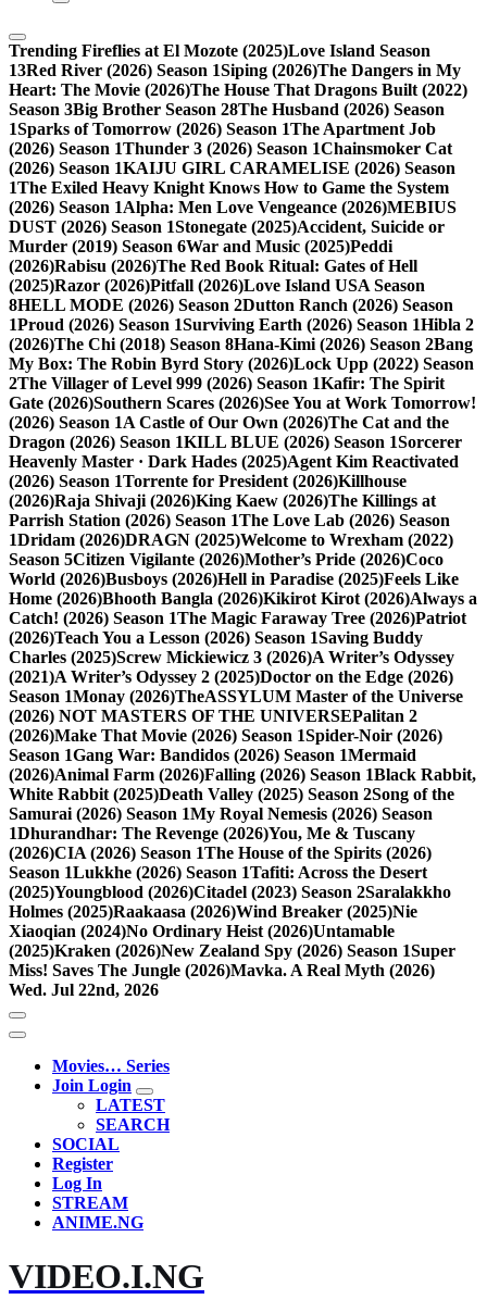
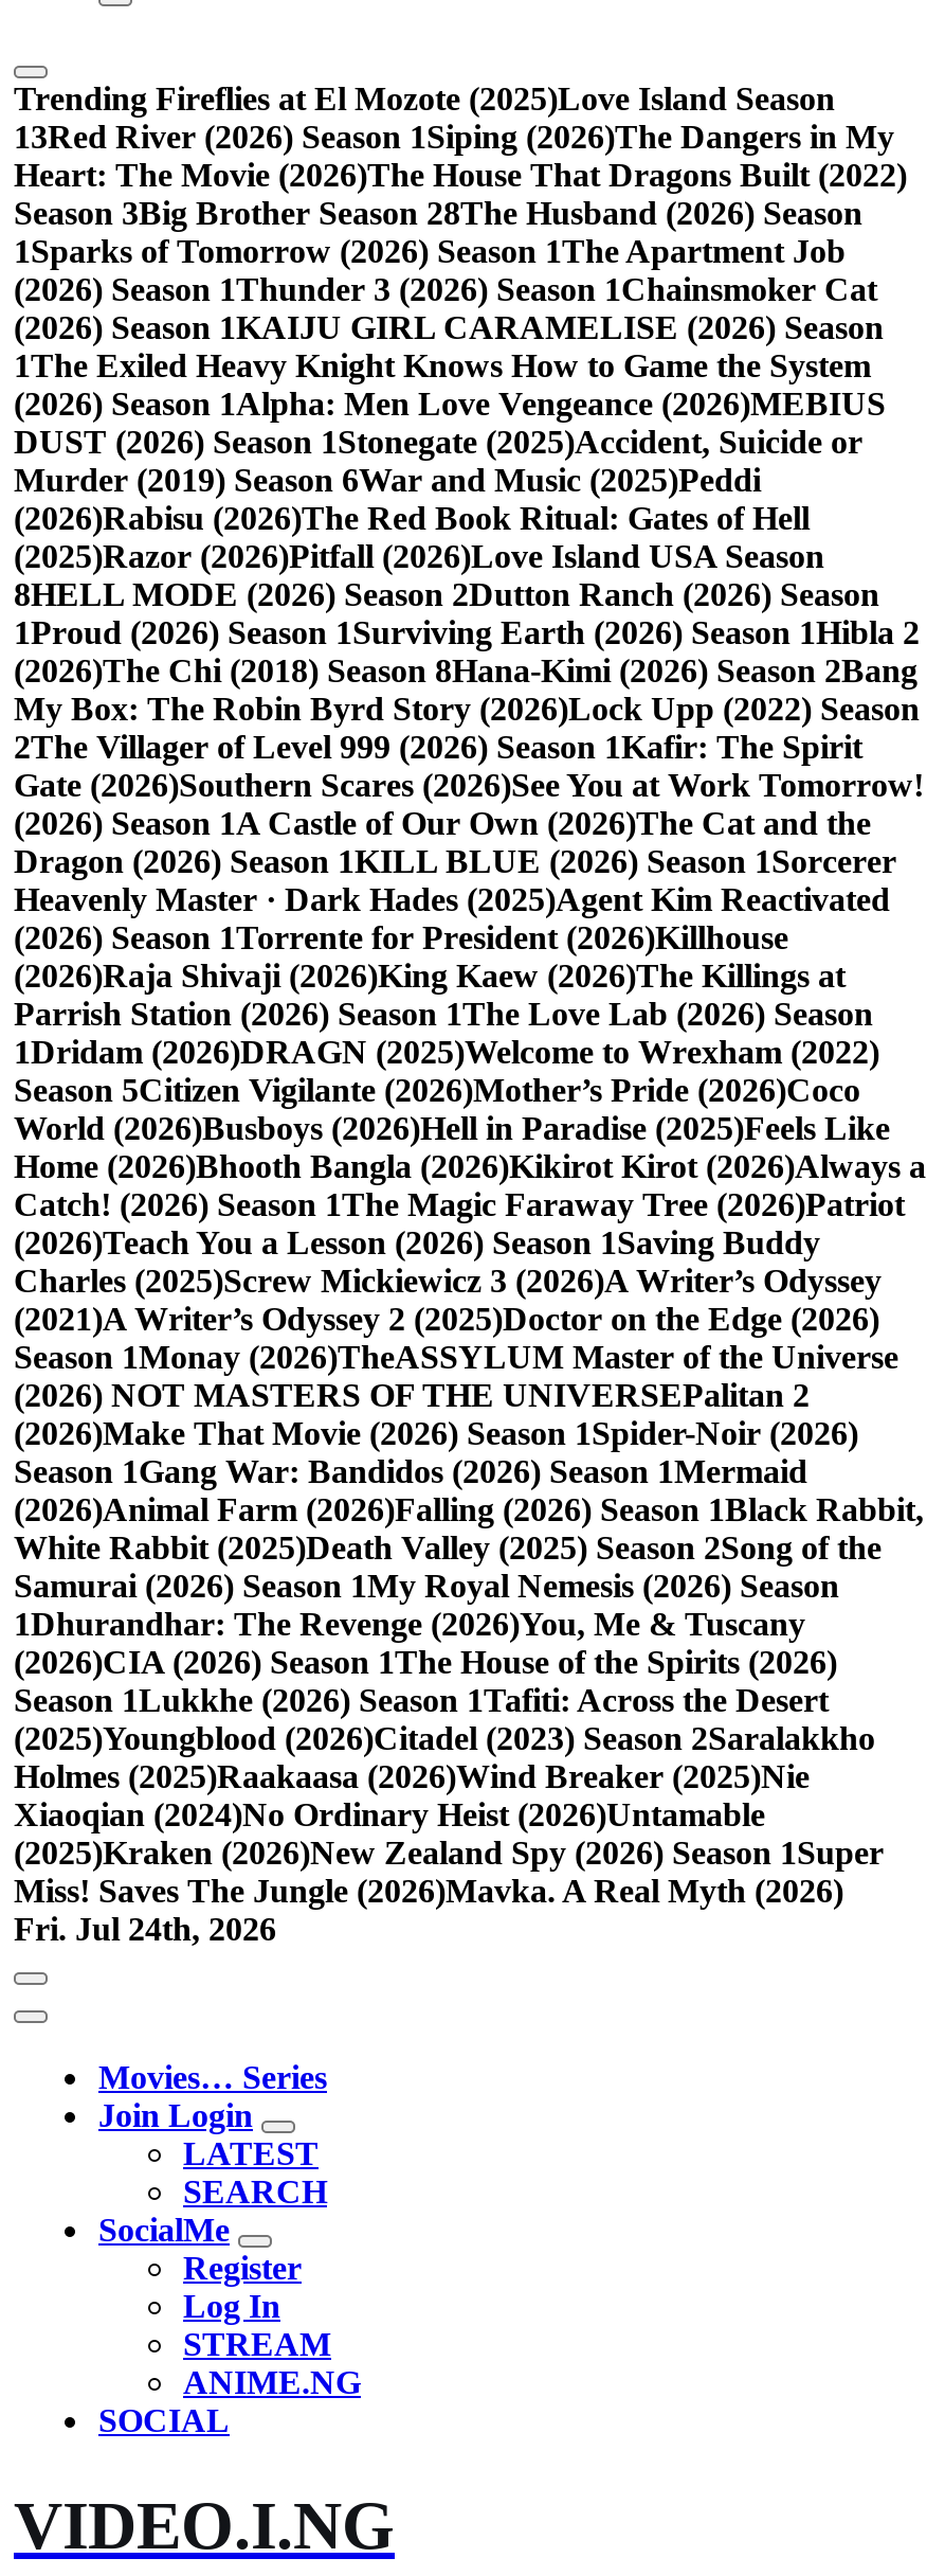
[9,981,159,999] Wed. Jul 22nd, 2026 -> [14,1911,276,1947] Fri. Jul 24th, 2026
moved [52,1135,120,1154] -> [98,2403,230,2439]: SOCIAL
none -> [98,2212,230,2248] SocialMe

